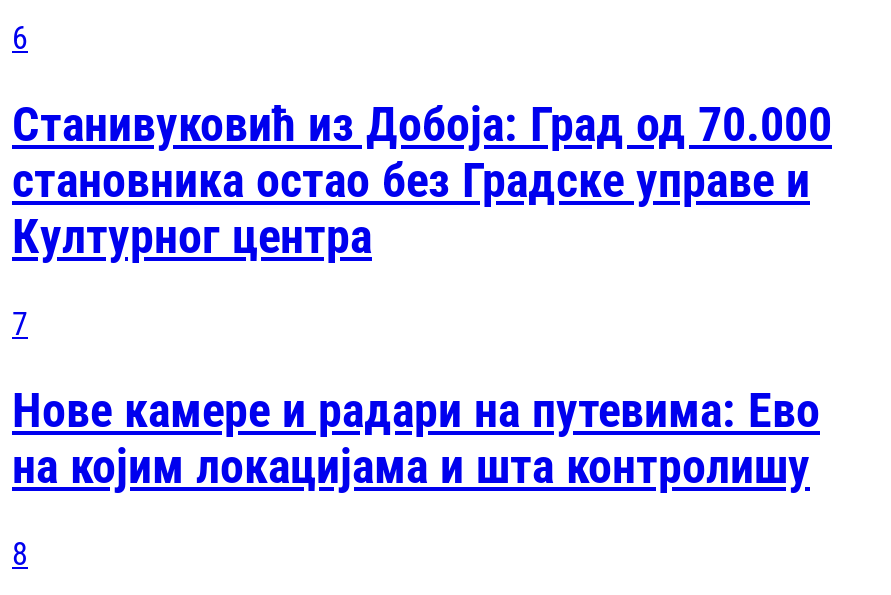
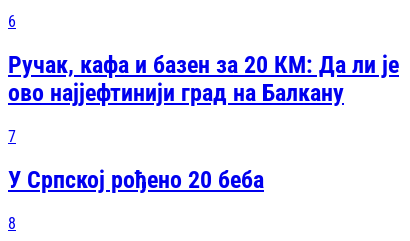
[12,97,832,265] Станивуковић из Добоја: Град од 70.000 | становника остао без Градске управе и | Културног центра -> [8,51,399,107] Ручак, кафа и базен за 20 КМ: Да ли је | ово најјефтинији град на Балкану
[12,382,820,494] Нове камере и радари на путевима: Ево | на којим локацијама и шта контролишу -> [8,166,264,194] У Српској рођено 20 беба

